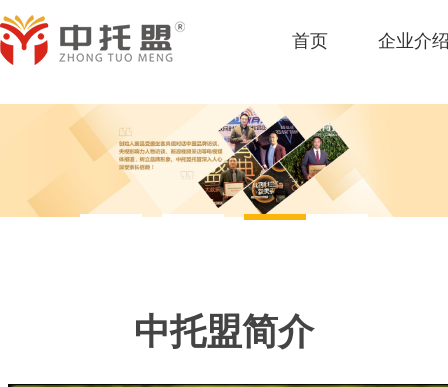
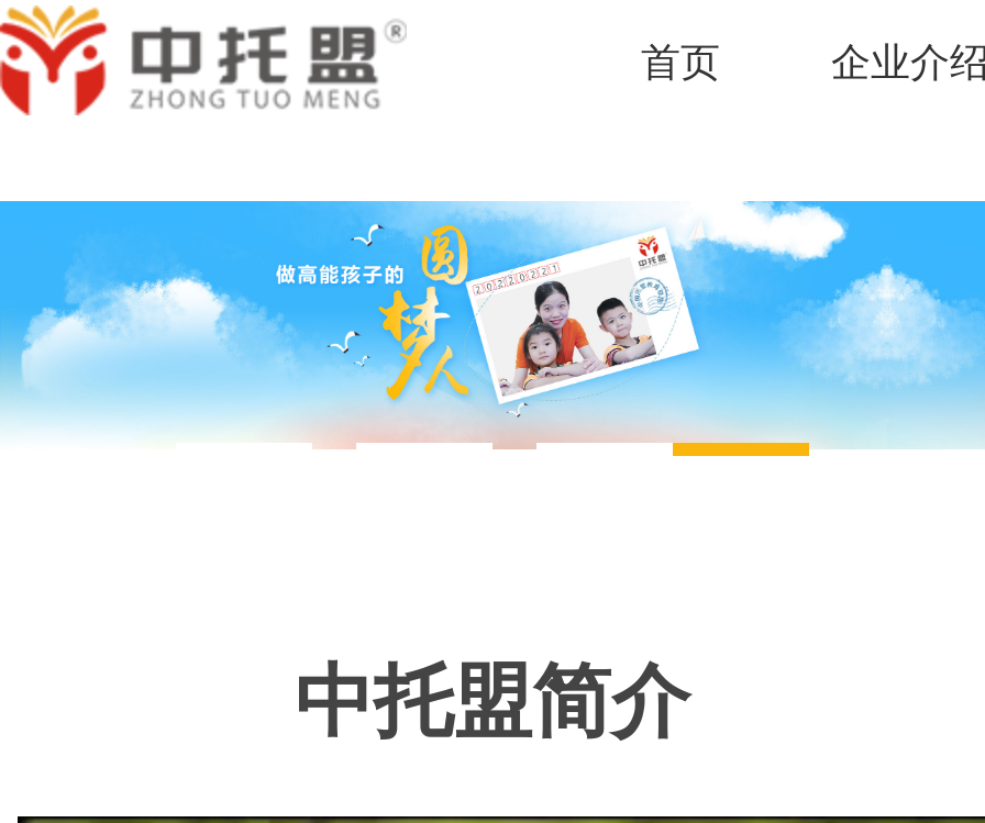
[3,104,445,221] [image] -> [7,199,978,458] [image]

